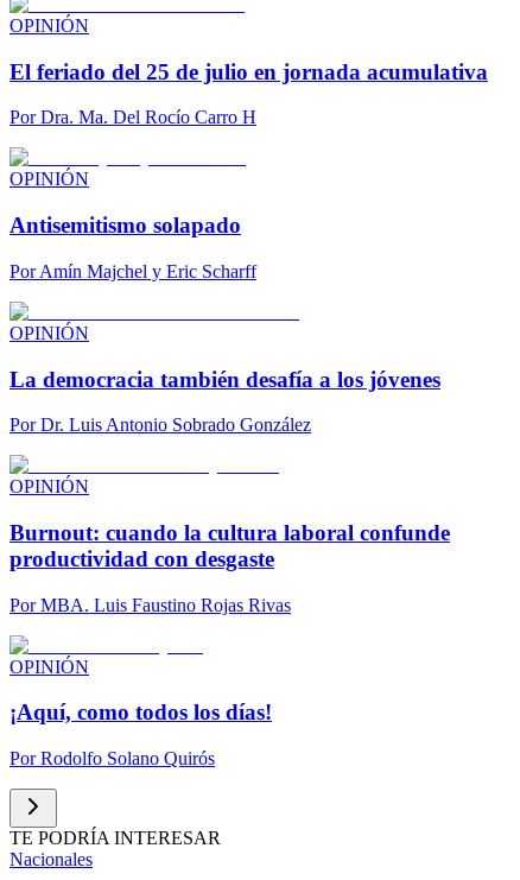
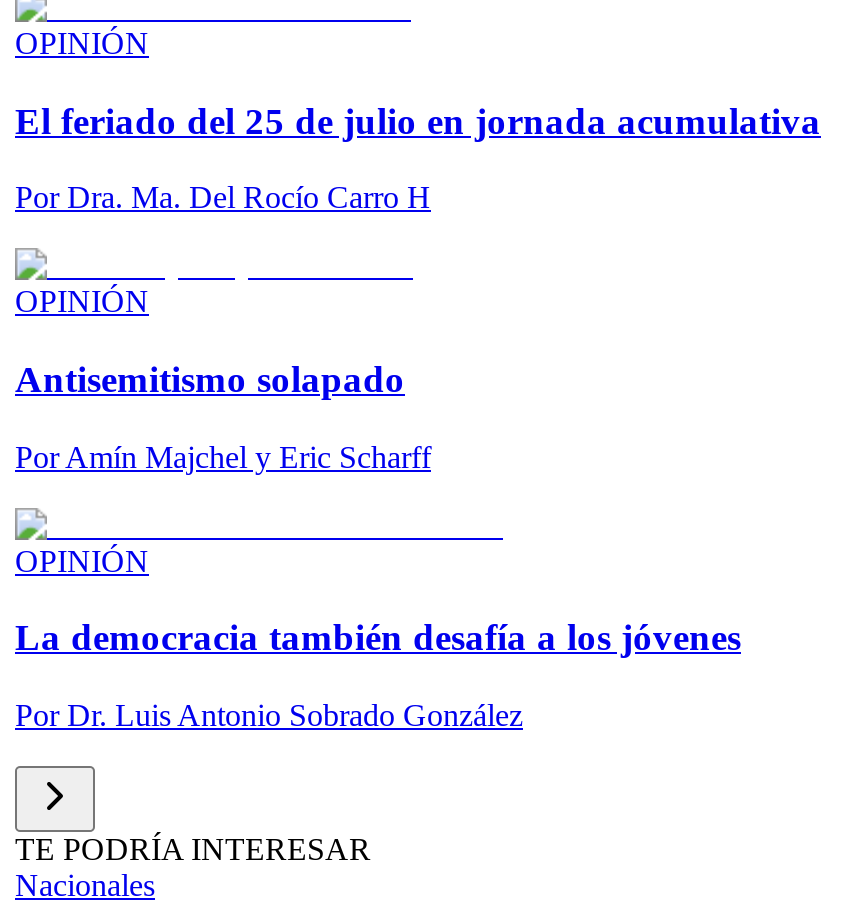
[9,476,450,768] OPINIÓN | Burnout: cuando la cultura laboral confunde | productividad con desgaste | Por MBA. Luis Faustino Rojas Rivas | OPINIÓN | ¡Aquí, como todos los días! | Por Rodolfo Solano Quirós -> none

